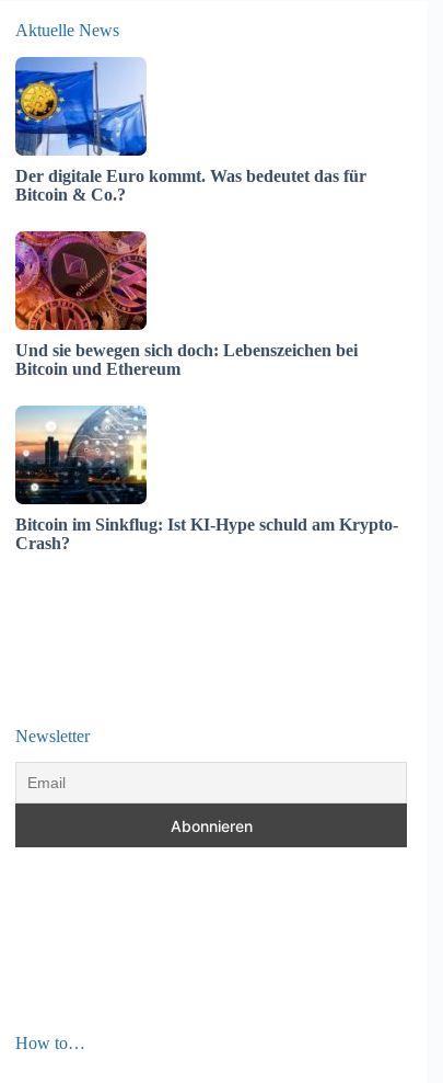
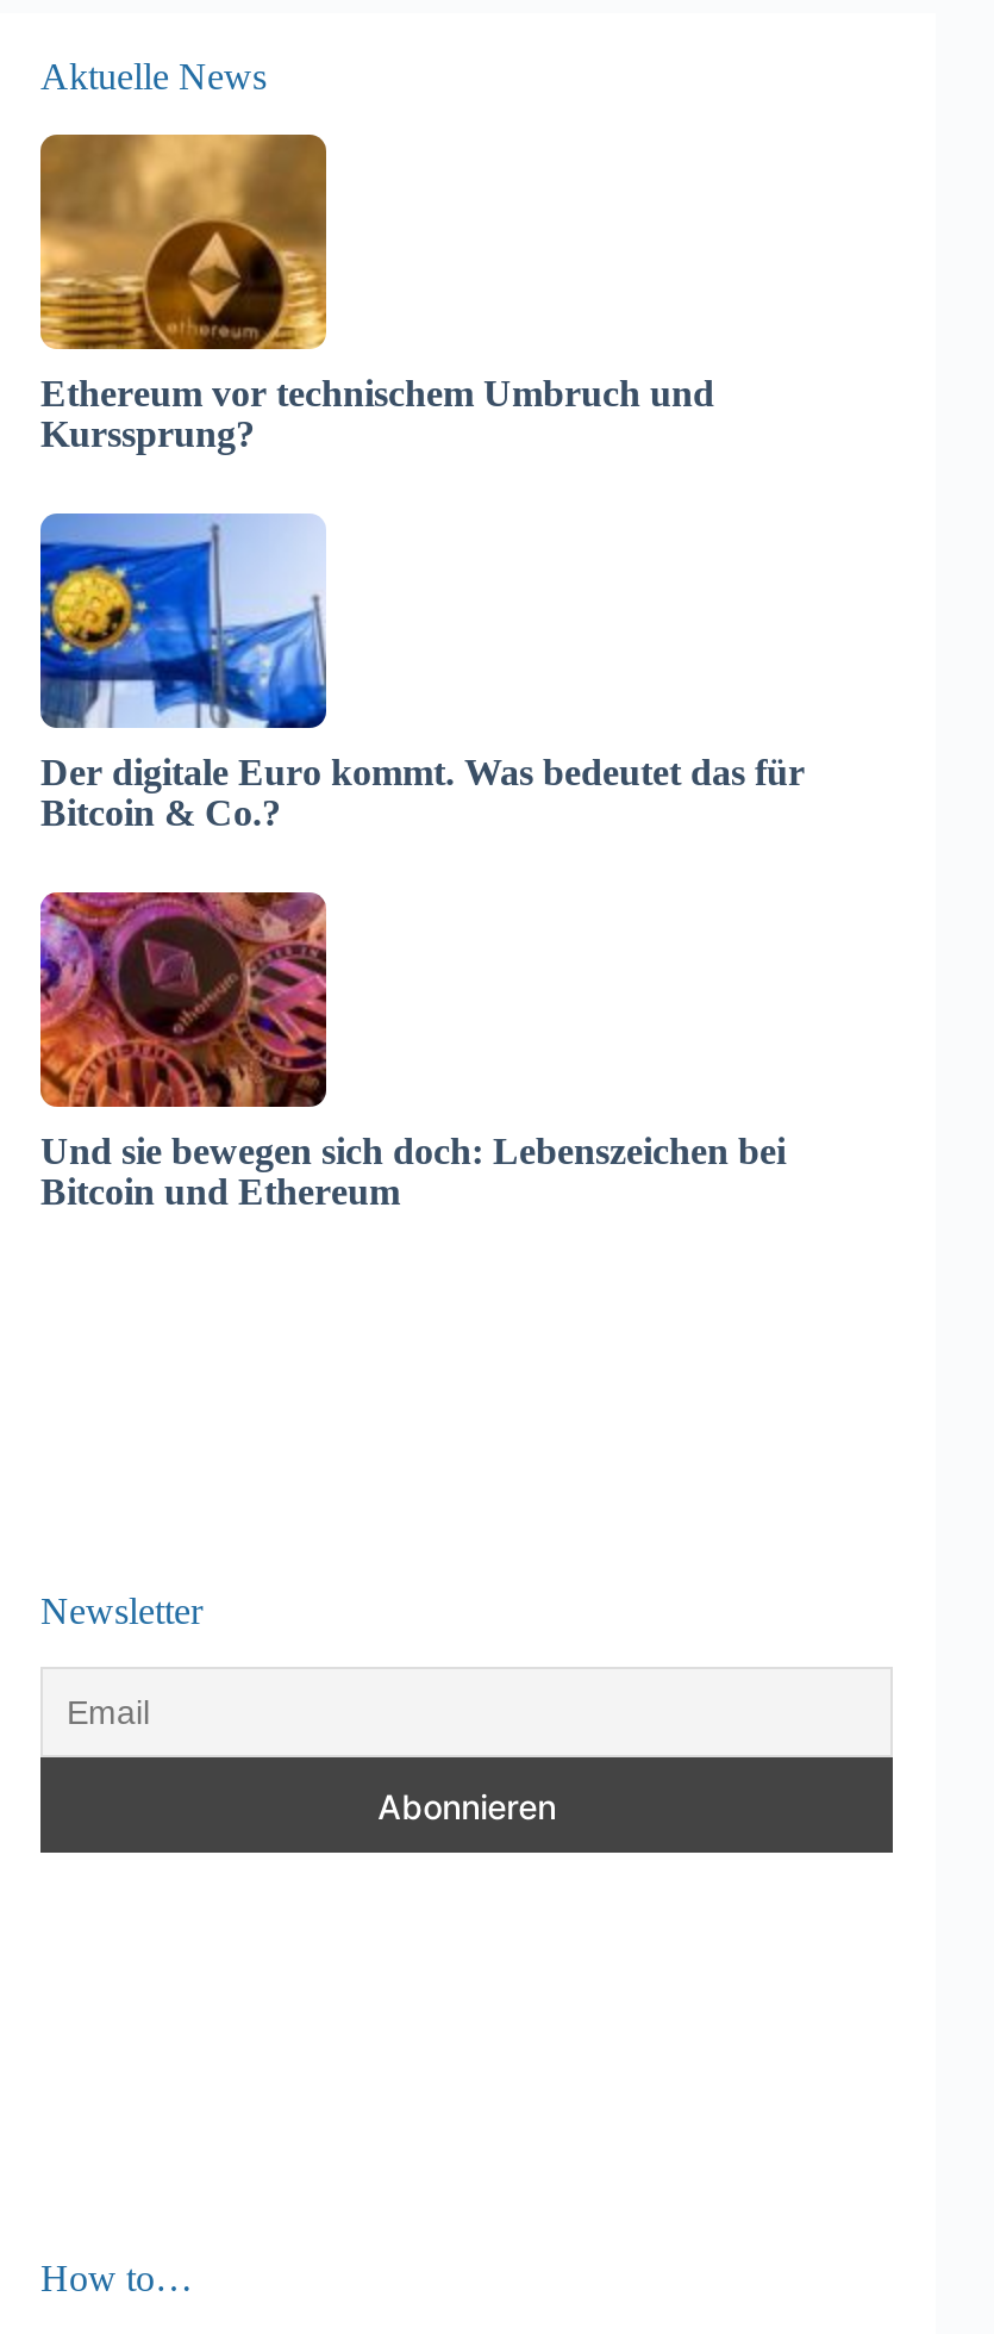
none -> [38,132,714,453] [image] | Ethereum vor technischem Umbruch und | Kurssprung?
moved [13,56,366,378] -> [36,511,805,1211]: [image] | Der digitale Euro kommt. Was bedeutet das für | Bitcoin & Co.? | Und sie bewegen sich doch: Lebenszeichen bei | Bitcoin und Ethereum
[14,404,398,552] [image] | Bitcoin im Sinkflug: Ist KI-Hype schuld am Krypto- | Crash? -> none

